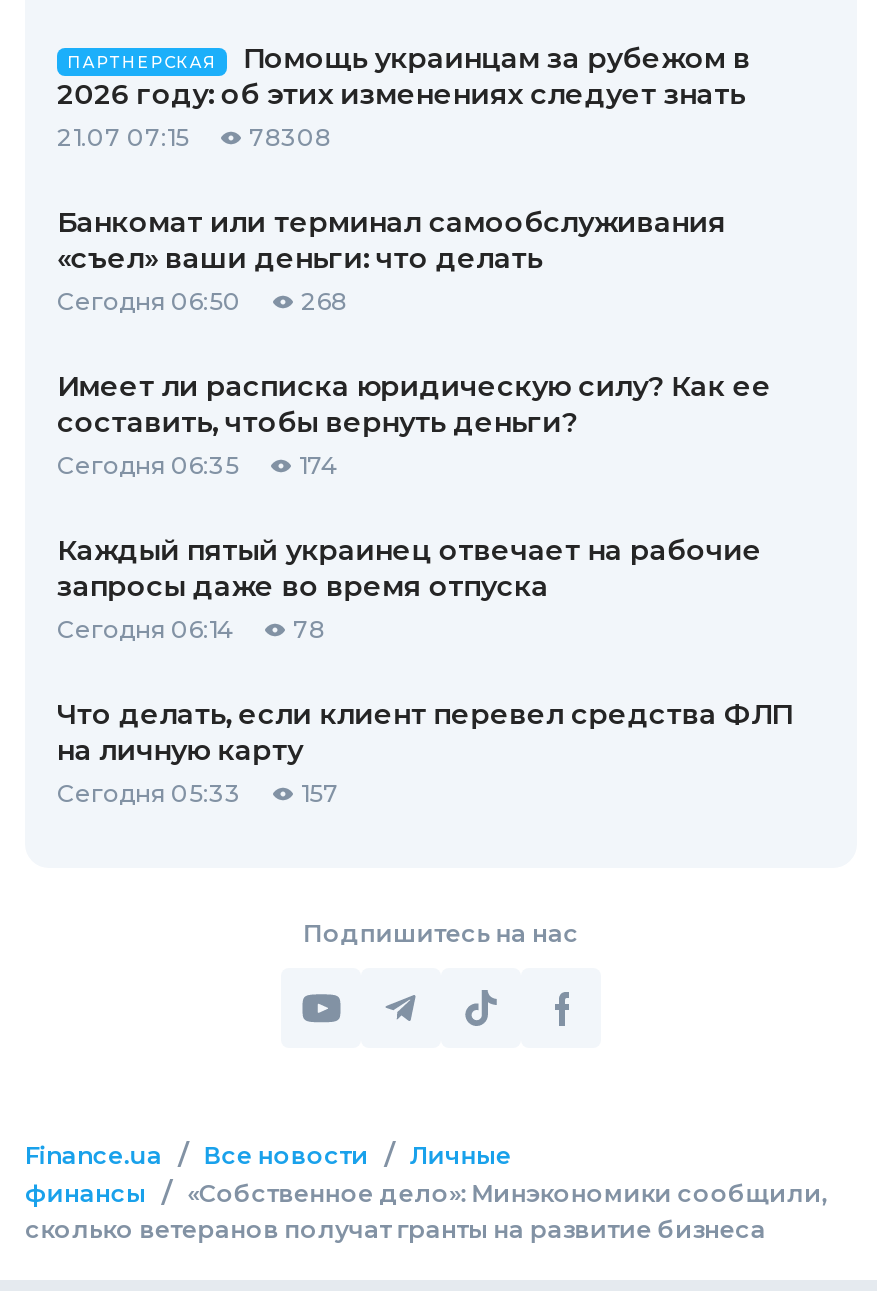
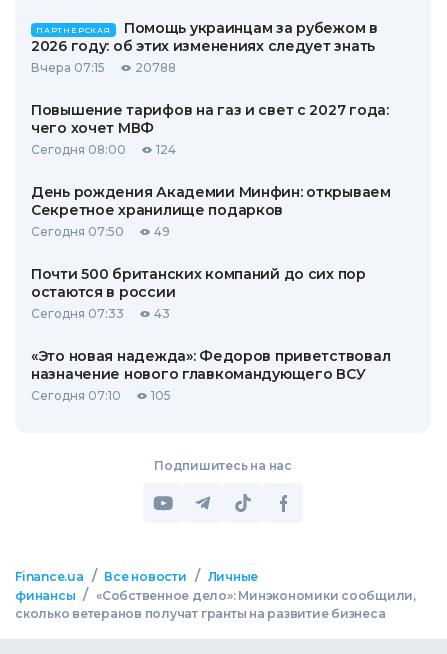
[57,122,331,152] 21.07 07:15 | 78308 -> [31,60,176,75] Вчера 07:15 | 20788
[57,204,726,316] Банкомат или терминал самообслуживания | «съел» ваши деньги: что делать | Сегодня 06:50 | 268 -> [31,101,389,157] Повышение тарифов на газ и свет с 2027 года: | чего хочет МВФ | Сегодня 08:00 | 124
[57,368,771,480] Имеет ли расписка юридическую силу? Как ее | составить, чтобы вернуть деньги? | Сегодня 06:35 | 174 -> [31,183,391,239] День рождения Академии Минфин: открываем | Секретное хранилище подарков | Сегодня 07:50 | 49
[57,532,762,644] Каждый пятый украинец отвечает на рабочие | запросы даже во время отпуска | Сегодня 06:14 | 78 -> [31,265,366,321] Почти 500 британских компаний до сих пор | остаются в россии | Сегодня 07:33 | 43
[57,696,792,808] Что делать, если клиент перевел средства ФЛП | на личную карту | Сегодня 05:33 | 157 -> [31,347,390,403] «Это новая надежда»: Федоров приветствовал | назначение нового главкомандующего ВСУ | Сегодня 07:10 | 105

